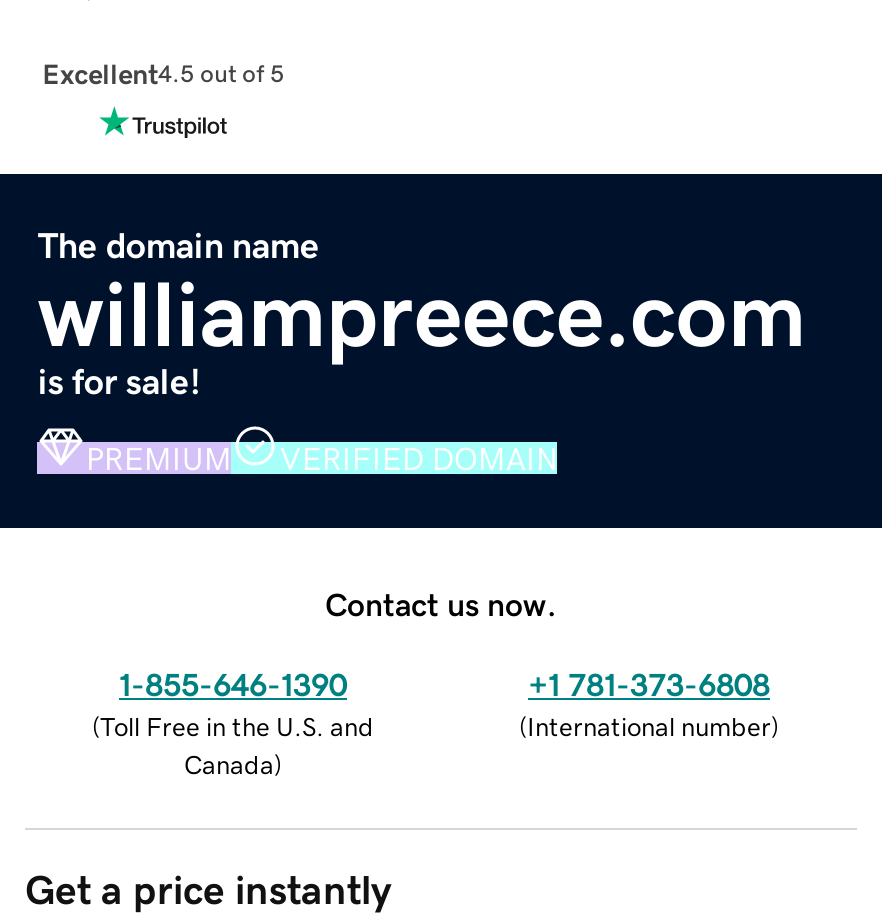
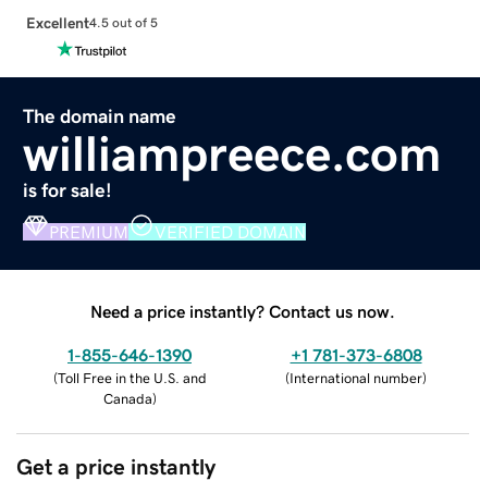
[325,587,557,619] Contact us now. -> [90,302,395,320] Need a price instantly? Contact us now.

